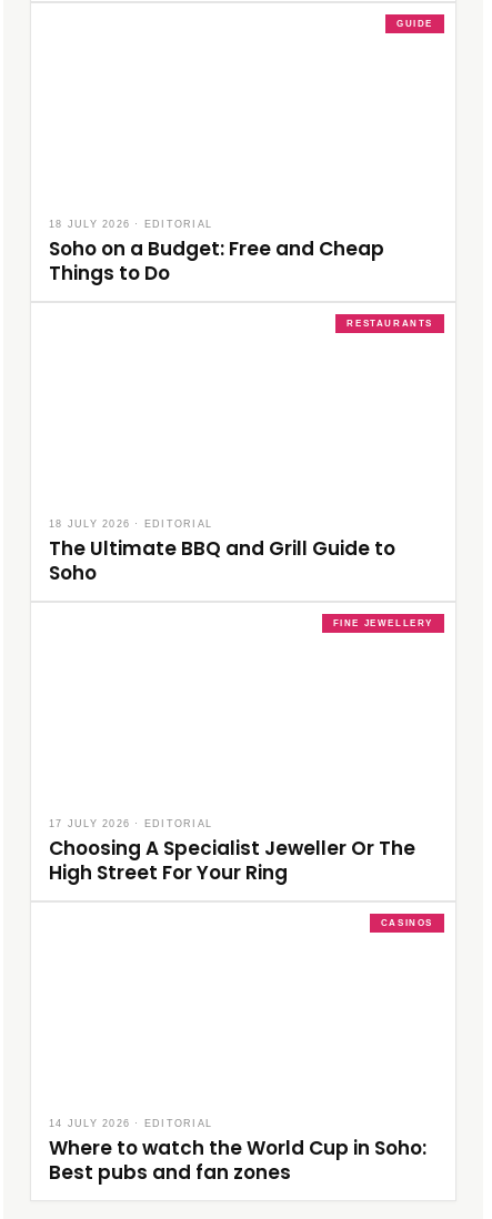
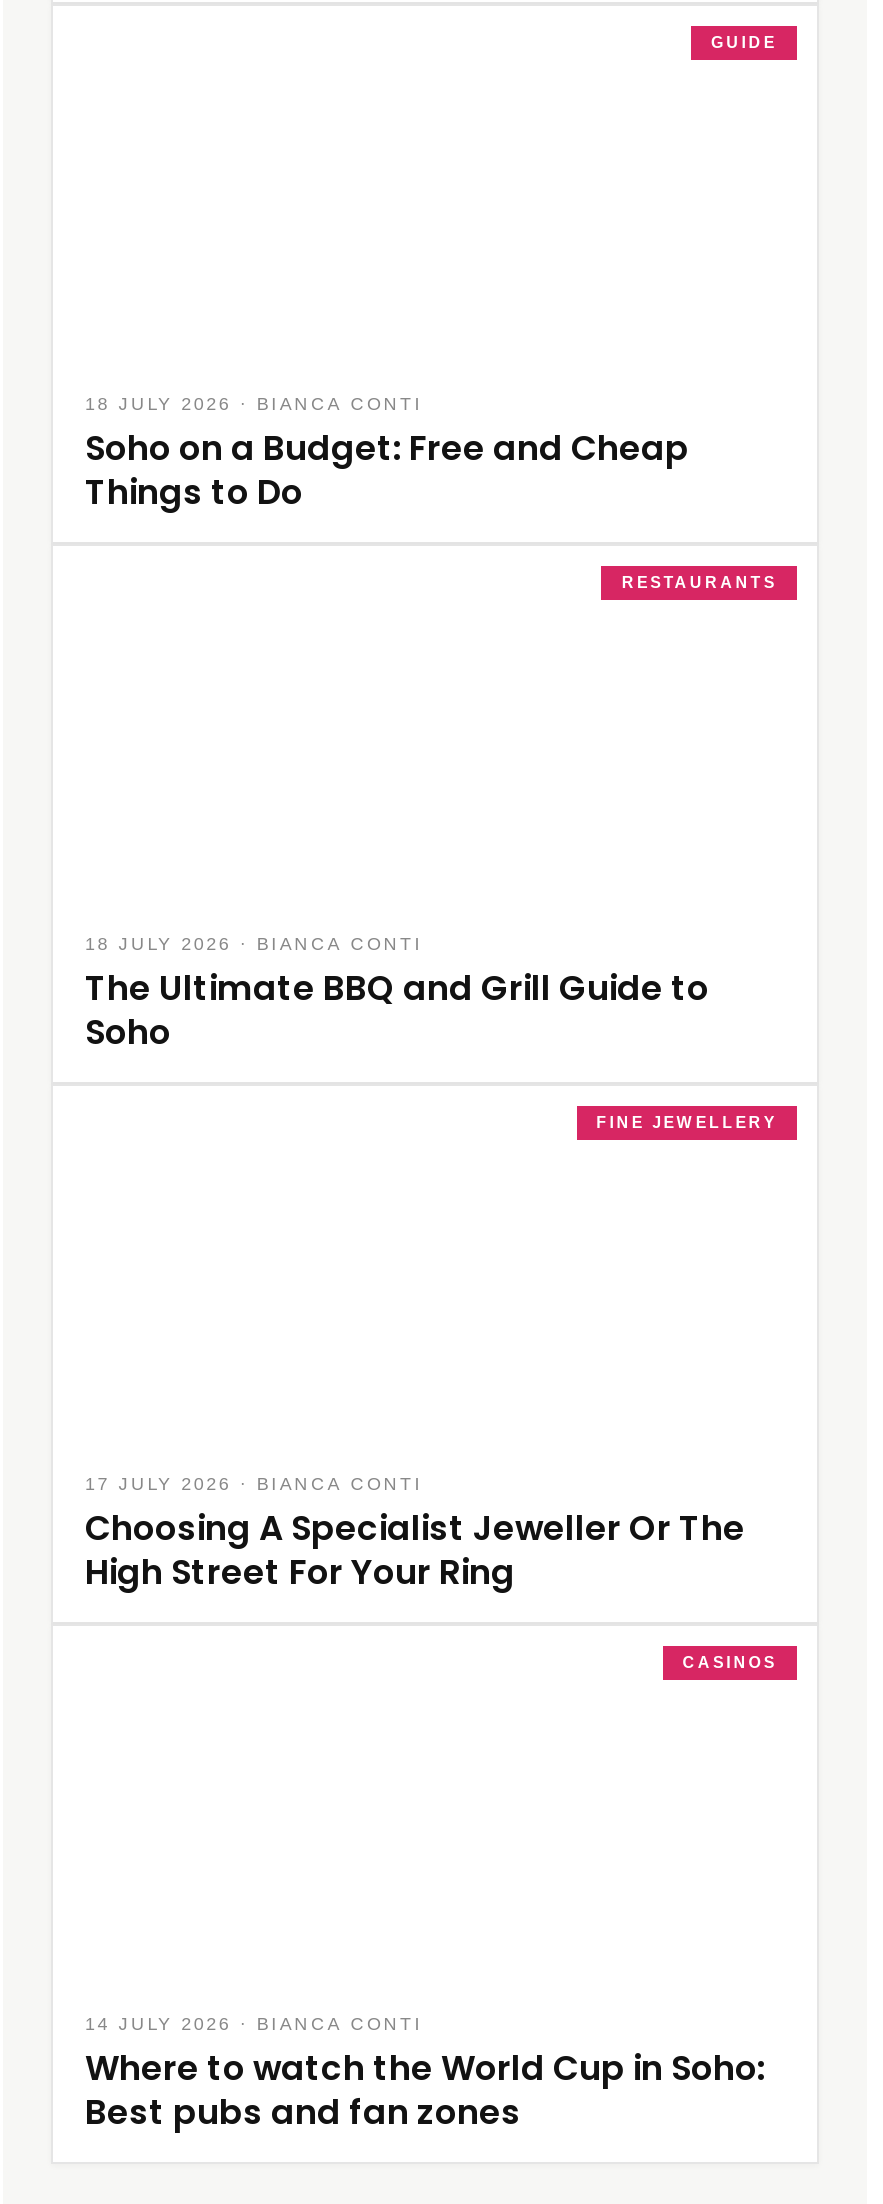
[49,219,212,230] 18 JULY 2026 · EDITORIAL -> [85,394,423,414] 18 JULY 2026 · BIANCA CONTI
[49,518,212,530] 18 JULY 2026 · EDITORIAL -> [85,934,423,954] 18 JULY 2026 · BIANCA CONTI
[49,818,212,829] 17 JULY 2026 · EDITORIAL -> [85,1474,423,1494] 17 JULY 2026 · BIANCA CONTI
[49,1118,212,1129] 14 JULY 2026 · EDITORIAL -> [85,2014,423,2034] 14 JULY 2026 · BIANCA CONTI

